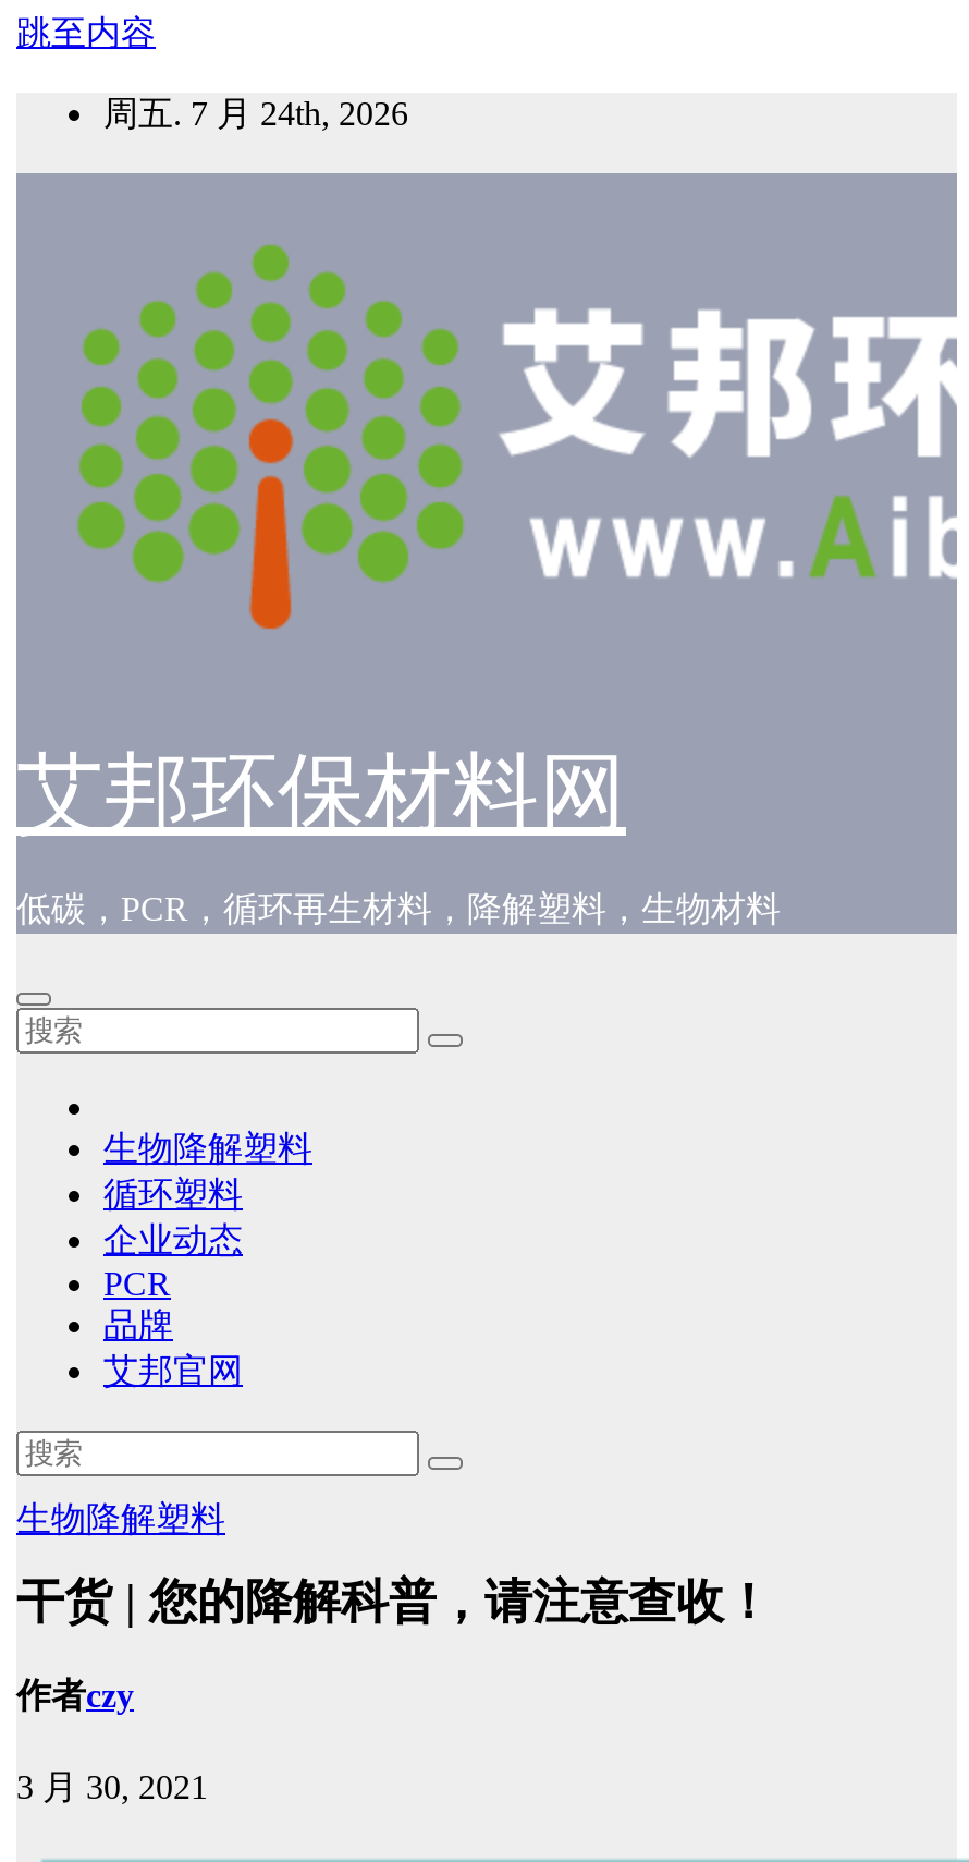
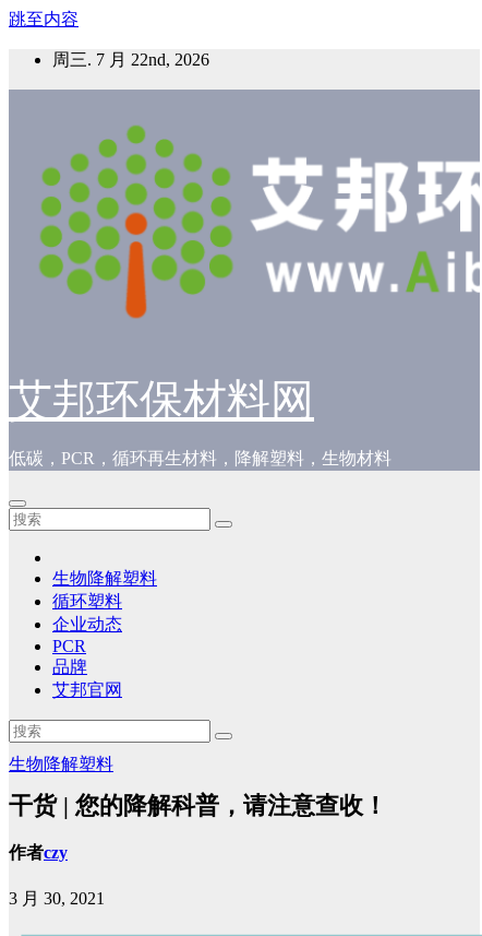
[103,95,408,132] 周五. 7 月 24th, 2026 -> [52,50,209,69] 周三. 7 月 22nd, 2026

